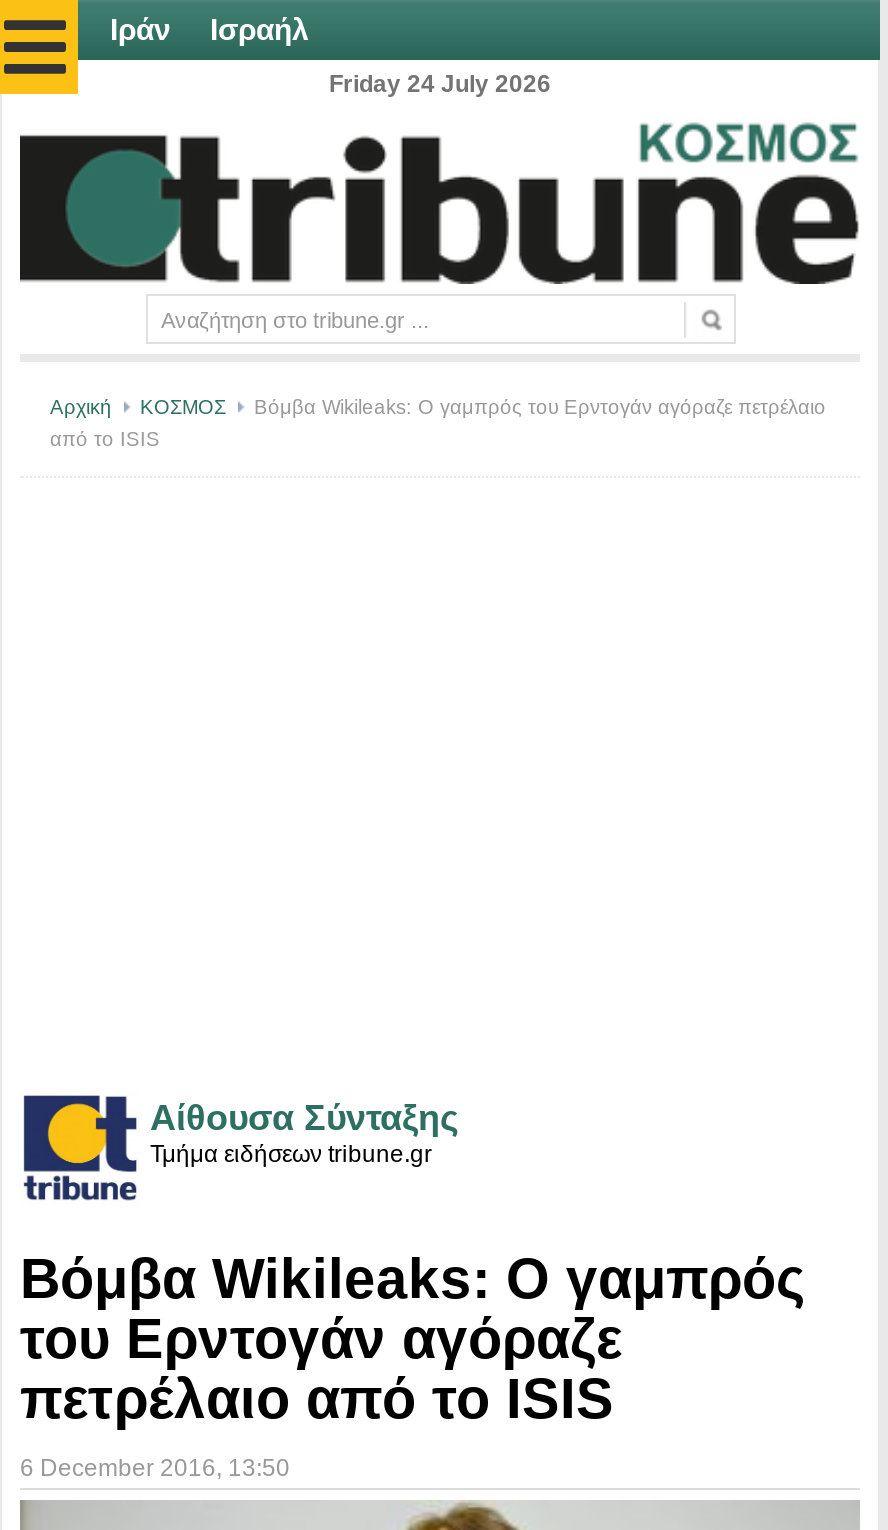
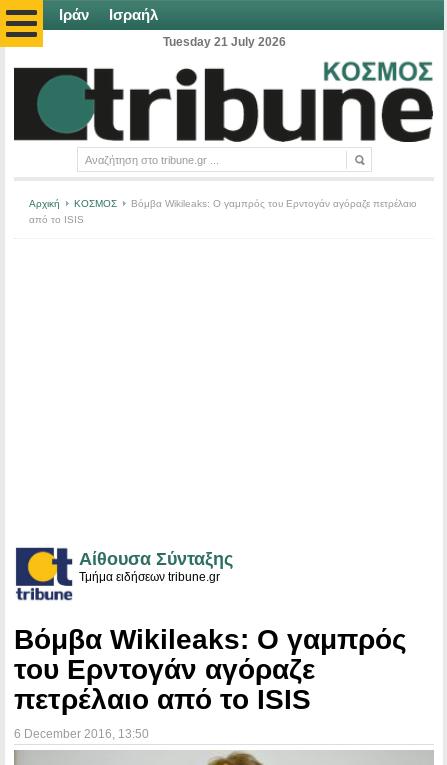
[329,70,551,98] Friday 24 July 2026 -> [162,35,285,49] Tuesday 21 July 2026

